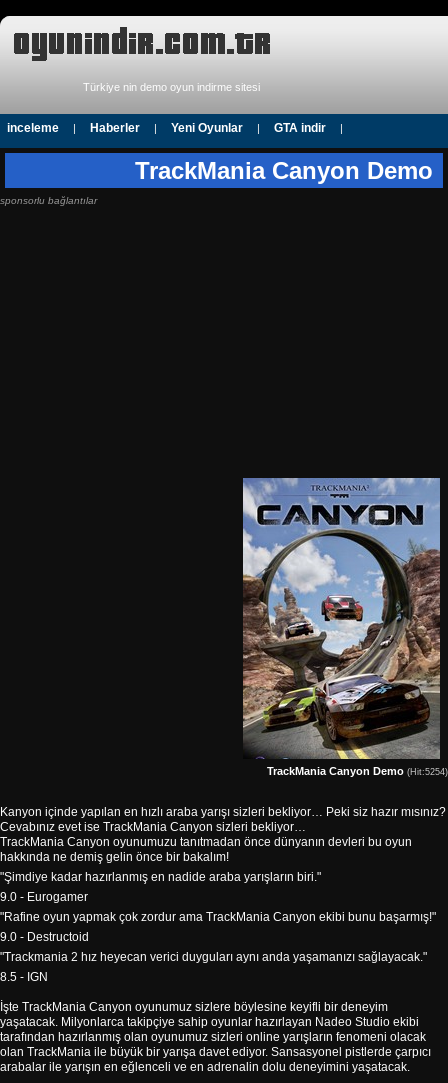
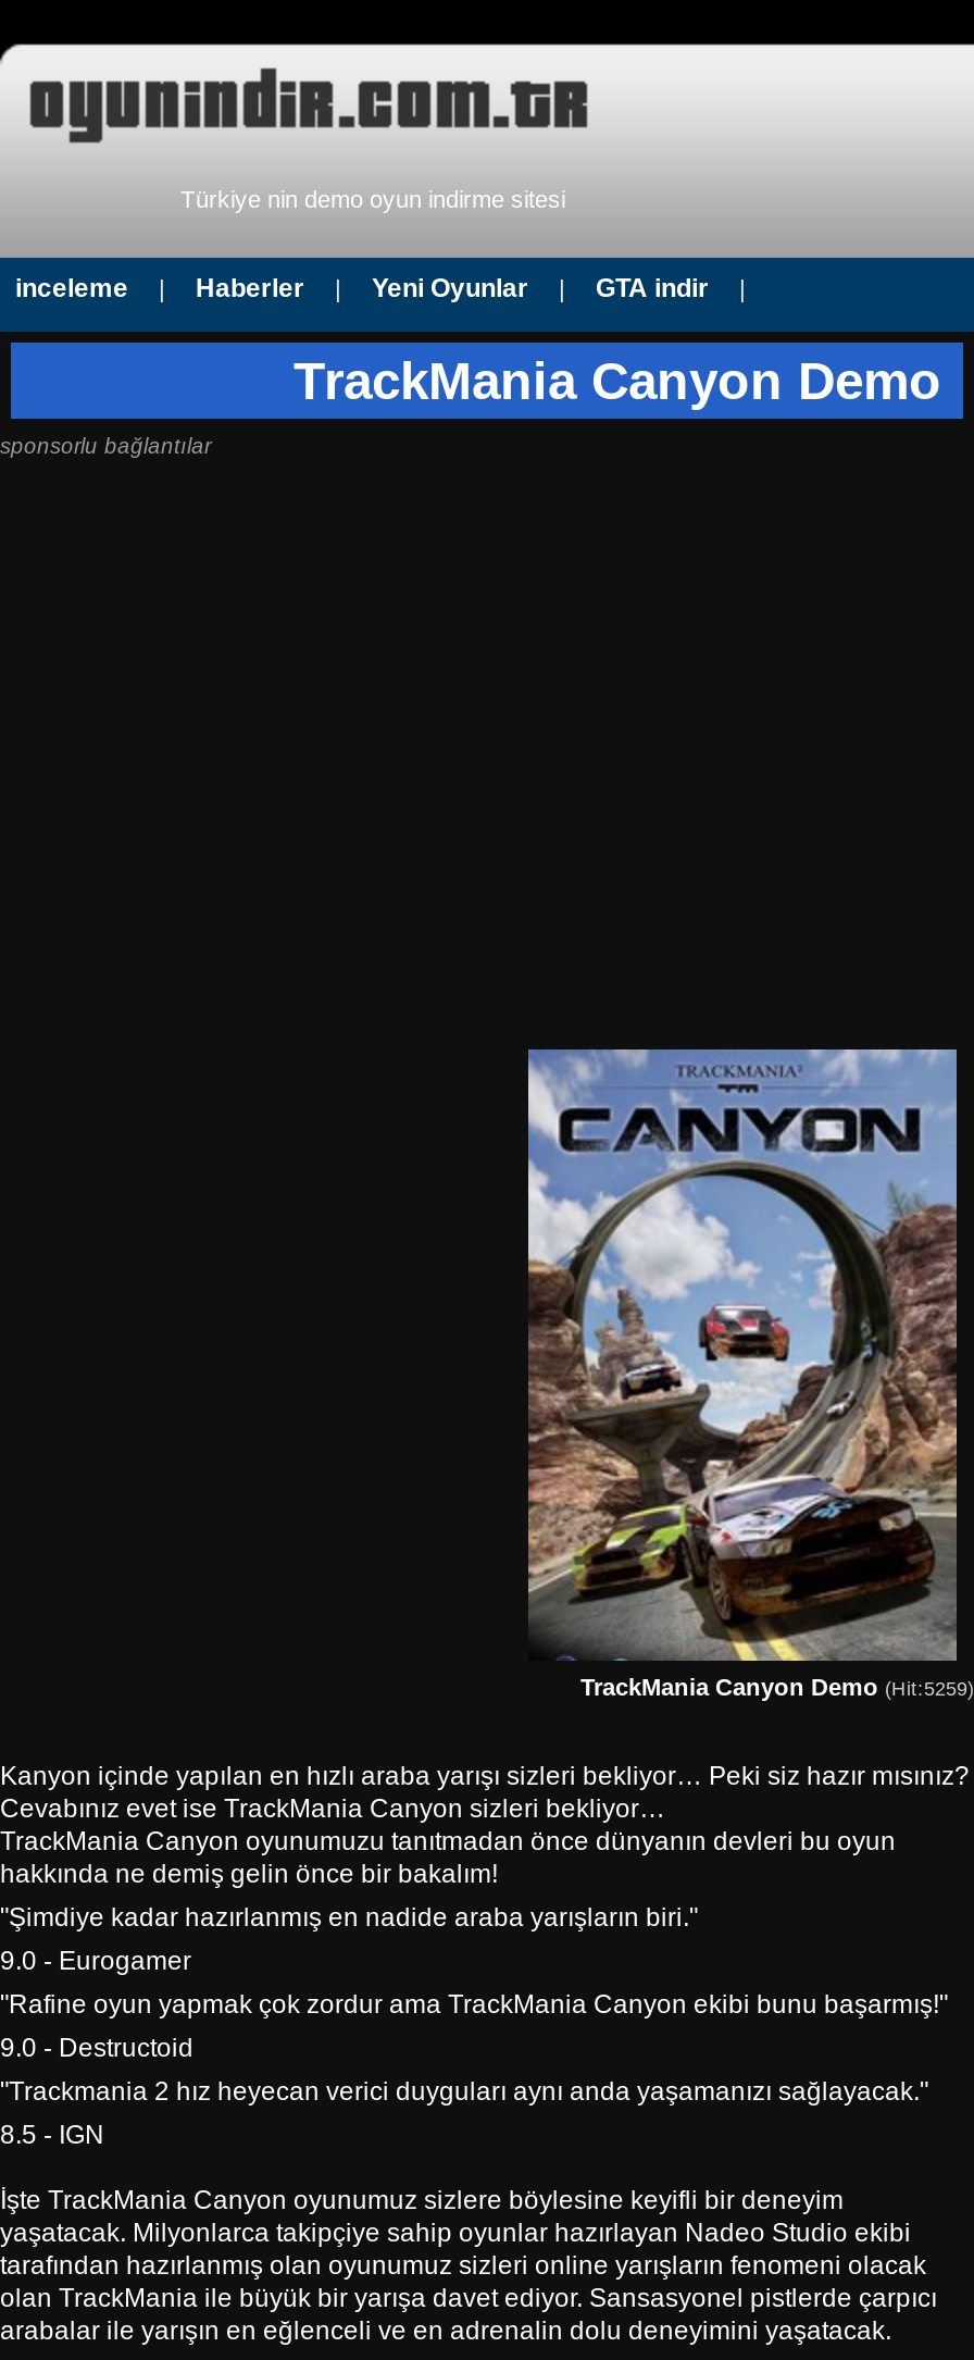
[267,765,448,777] TrackMania Canyon Demo (Hit:5254) -> [580,1674,974,1700] TrackMania Canyon Demo (Hit:5259)

